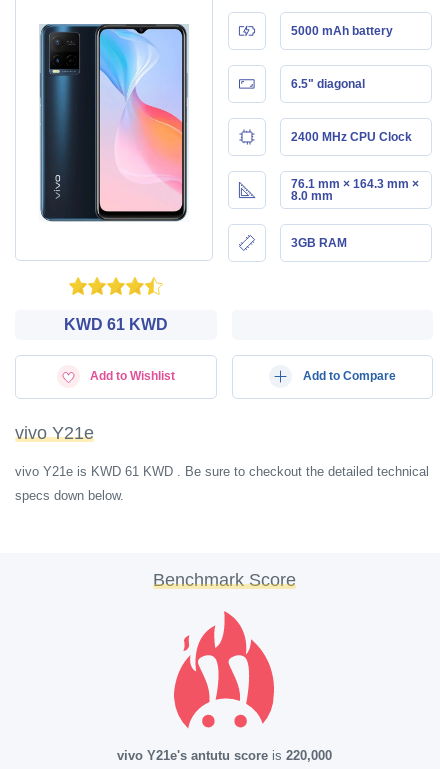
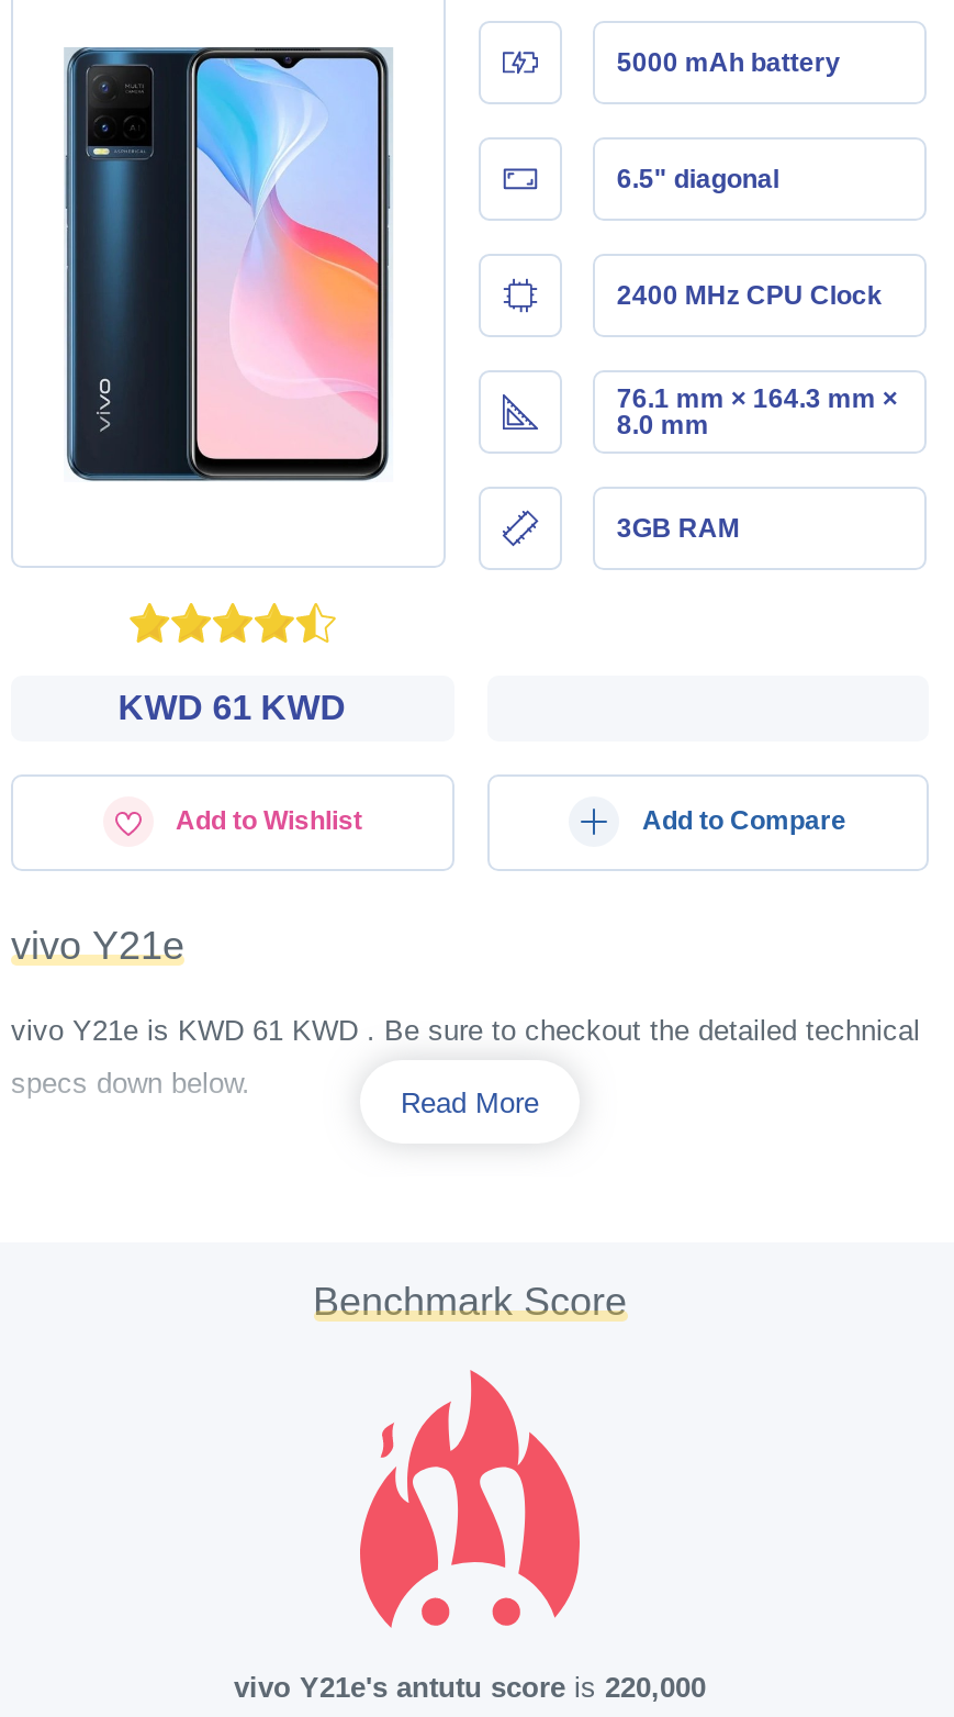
none -> [401,1085,539,1118] Read More

